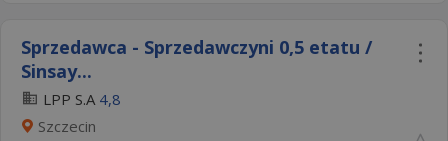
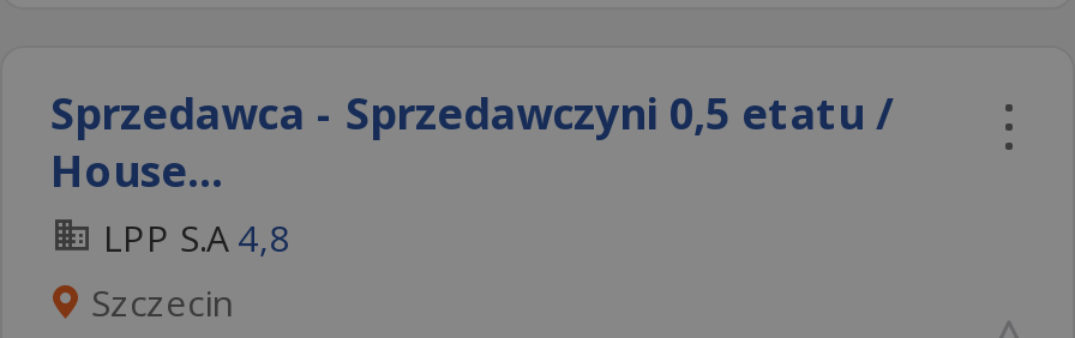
[21,59,92,83] Sinsay... -> [50,141,223,199] House...

